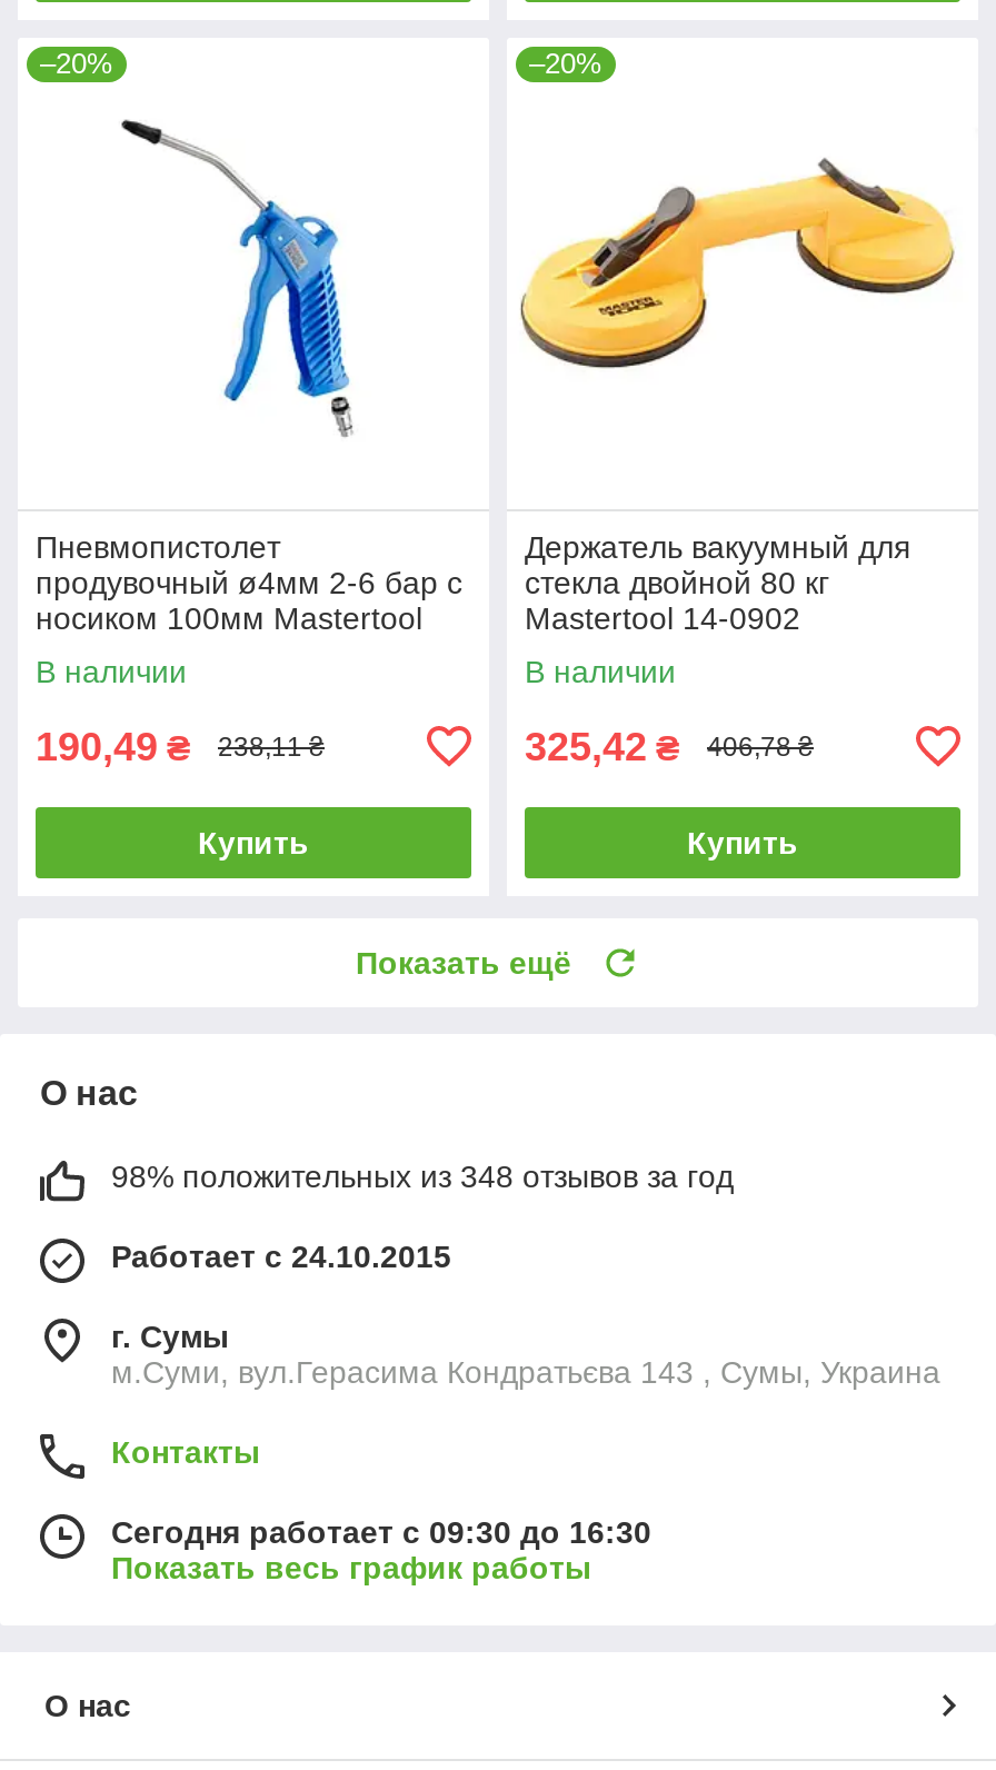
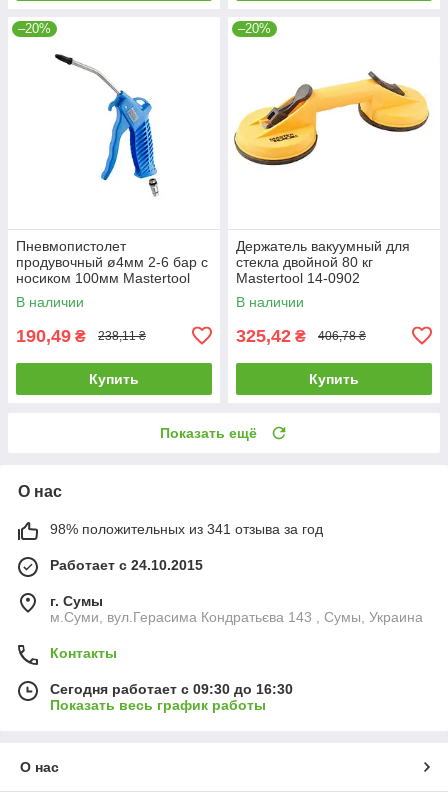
[111,1158,734,1194] 98% положительных из 348 отзывов за год -> [50,521,323,537] 98% положительных из 341 отзыва за год

